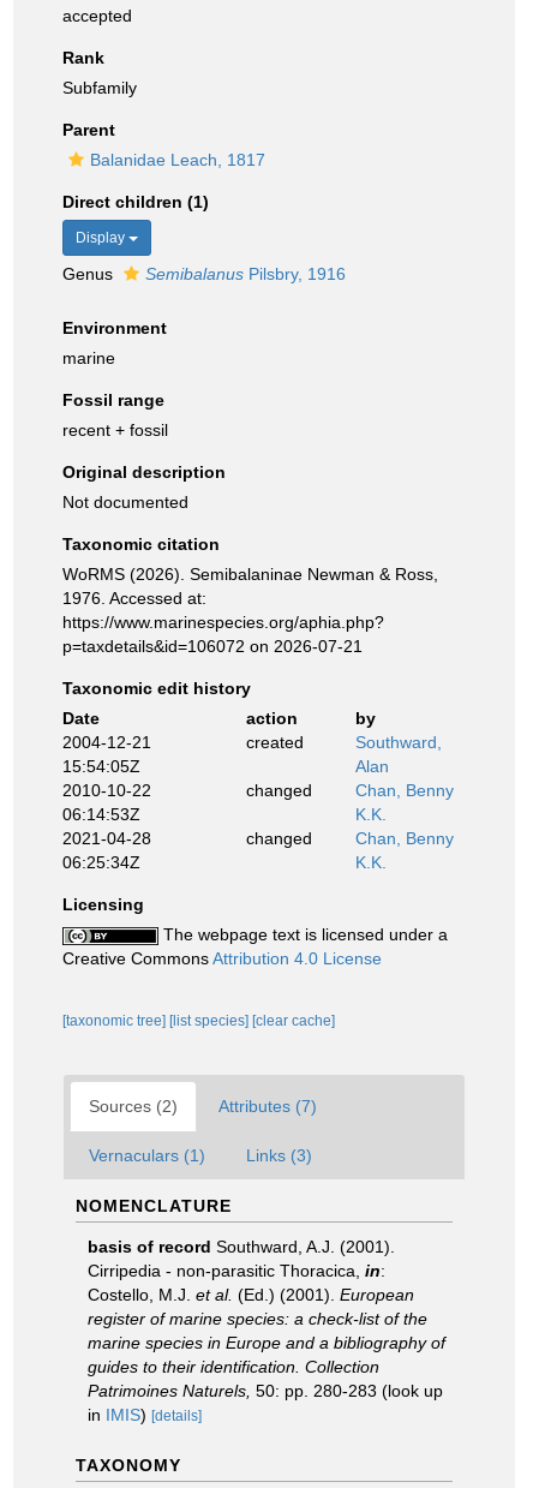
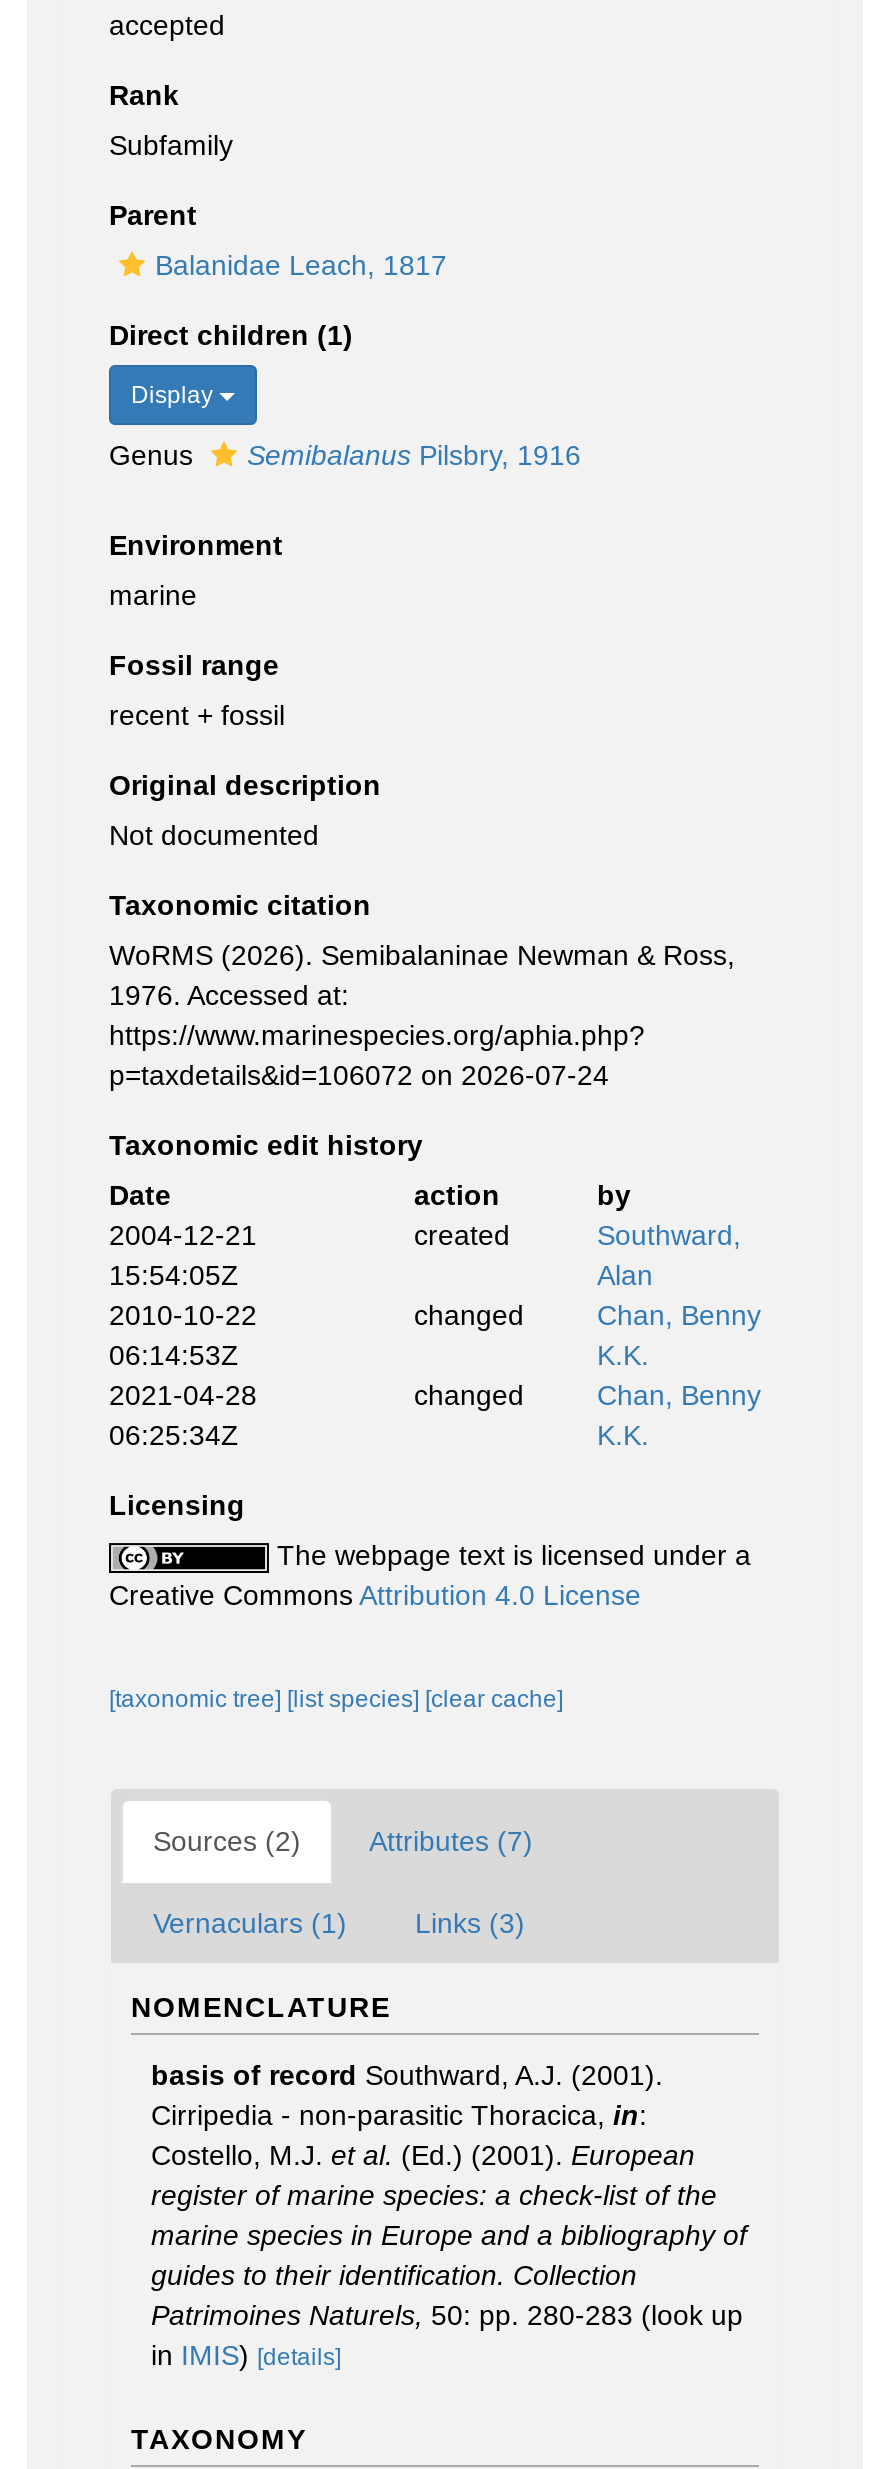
[62,637,363,656] p=taxdetails&id=106072 on 2026-07-21 -> [109,1059,609,1091] p=taxdetails&id=106072 on 2026-07-24

